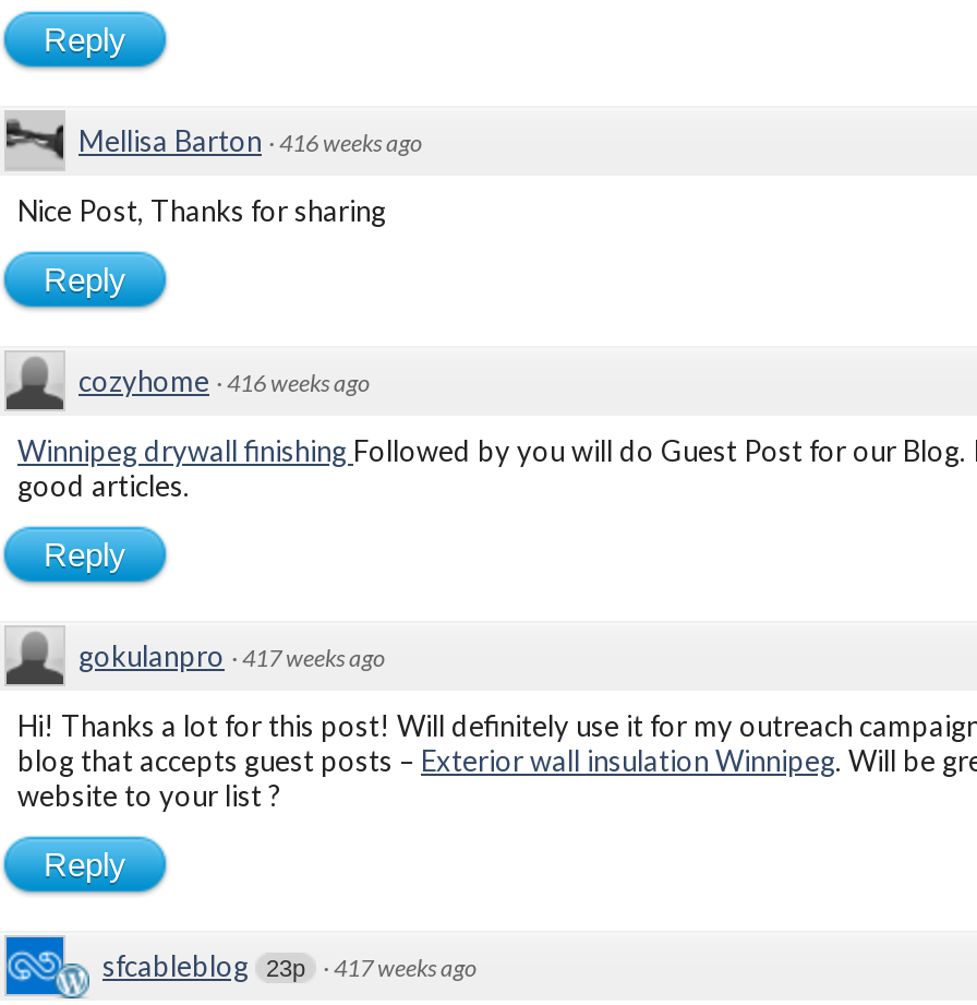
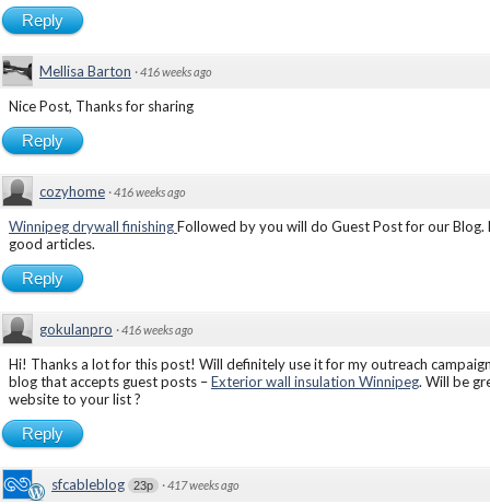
[79,638,386,673] gokulanpro ·417 weeks ago -> [39,320,194,337] gokulanpro ·416 weeks ago

